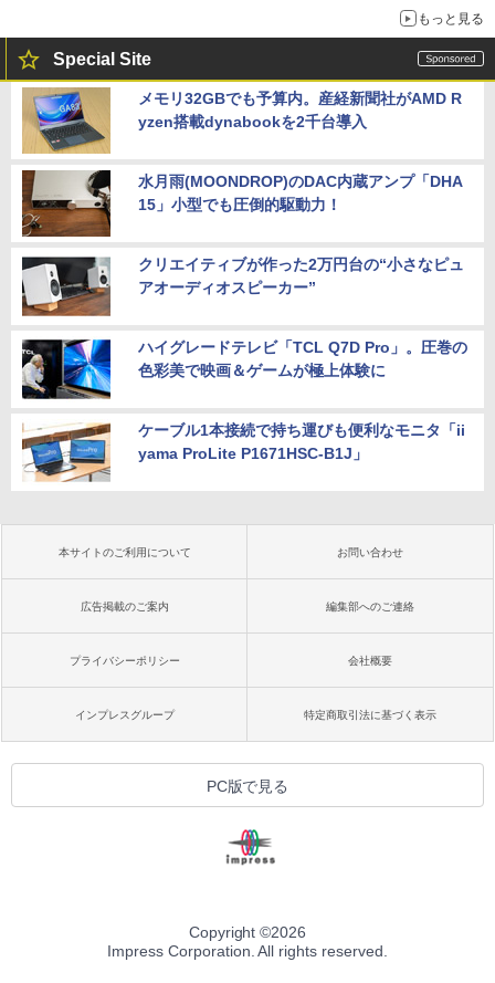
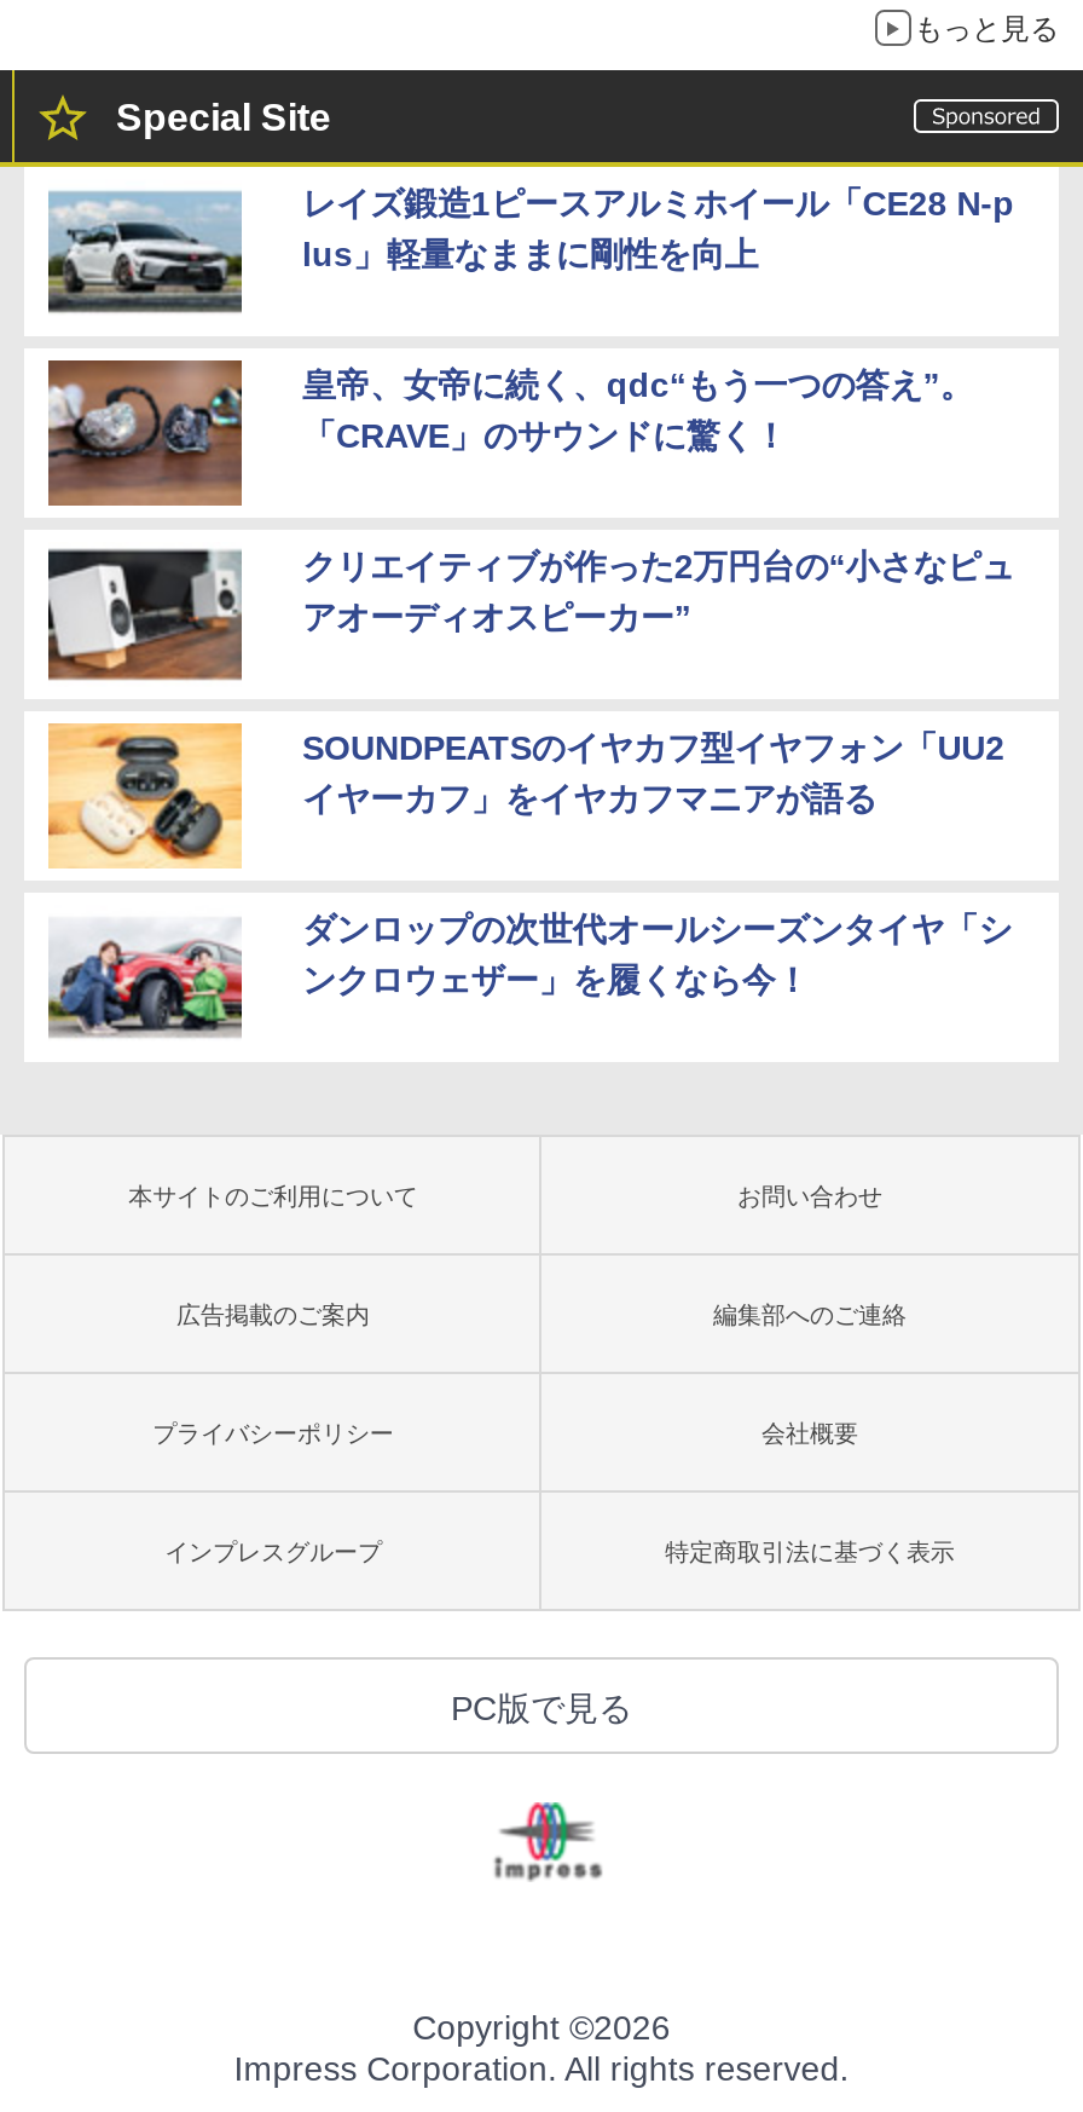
[21,86,462,155] [image] | メモリ32GBでも予算内。産経新聞社がAMD R | yzen搭載dynabookを2千台導入 -> [46,179,1015,324] [image] | レイズ鍛造1ピースアルミホイール「CE28 N-p | lus」軽量なままに剛性を向上
[21,169,463,238] [image] | 水月雨(MOONDROP)のDAC内蔵アンプ「DHA | 15」小型でも圧倒的駆動力！ -> [46,358,973,508] [image] | 皇帝、女帝に続く、qdc“もう一つの答え”。 | 「CRAVE」のサウンドに驚く！
[21,336,467,402] [image] | ハイグレードテレビ「TCL Q7D Pro」。圧巻の | 色彩美で映画＆ゲームが極上体験に -> [46,721,1005,871] [image] | SOUNDPEATSのイヤカフ型イヤフォン「UU2 | イヤーカフ」をイヤカフマニアが語る
[21,422,465,483] [image] | ケーブル1本接続で持ち運びも便利なモニタ「ii | yama ProLite P1671HSC-B1J」 -> [46,910,1012,1043] [image] | ダンロップの次世代オールシーズンタイヤ「シ | ンクロウェザー」を履くなら今！

